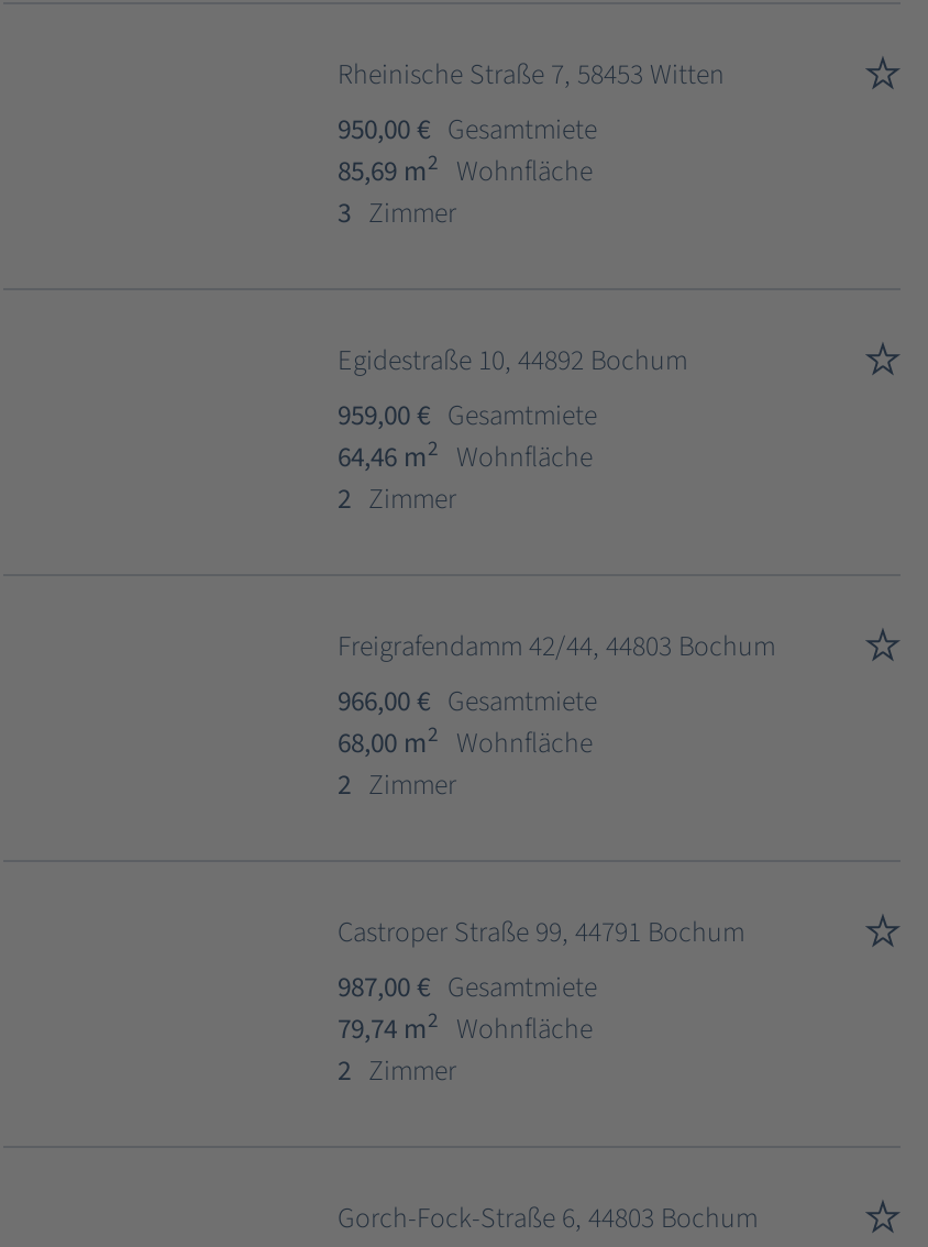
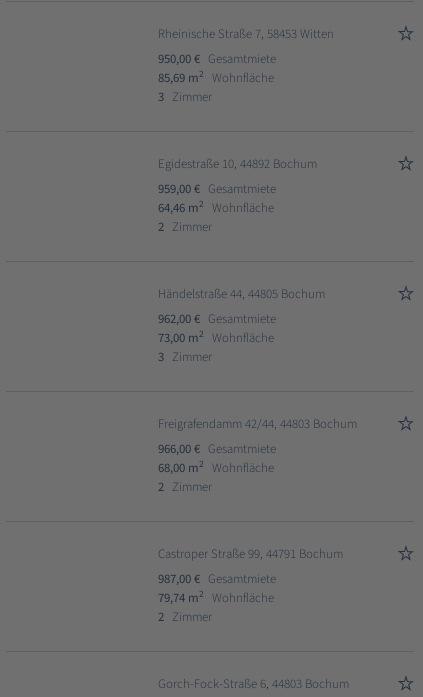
none -> [158,285,325,366] Händelstraße 44, 44805 Bochum | 962,00 € Gesamtmiete | 73,00 m 2 Wohnfläche | 3 Zimmer

